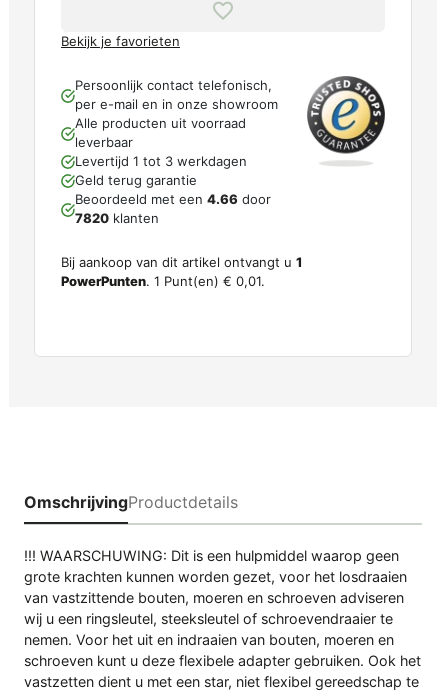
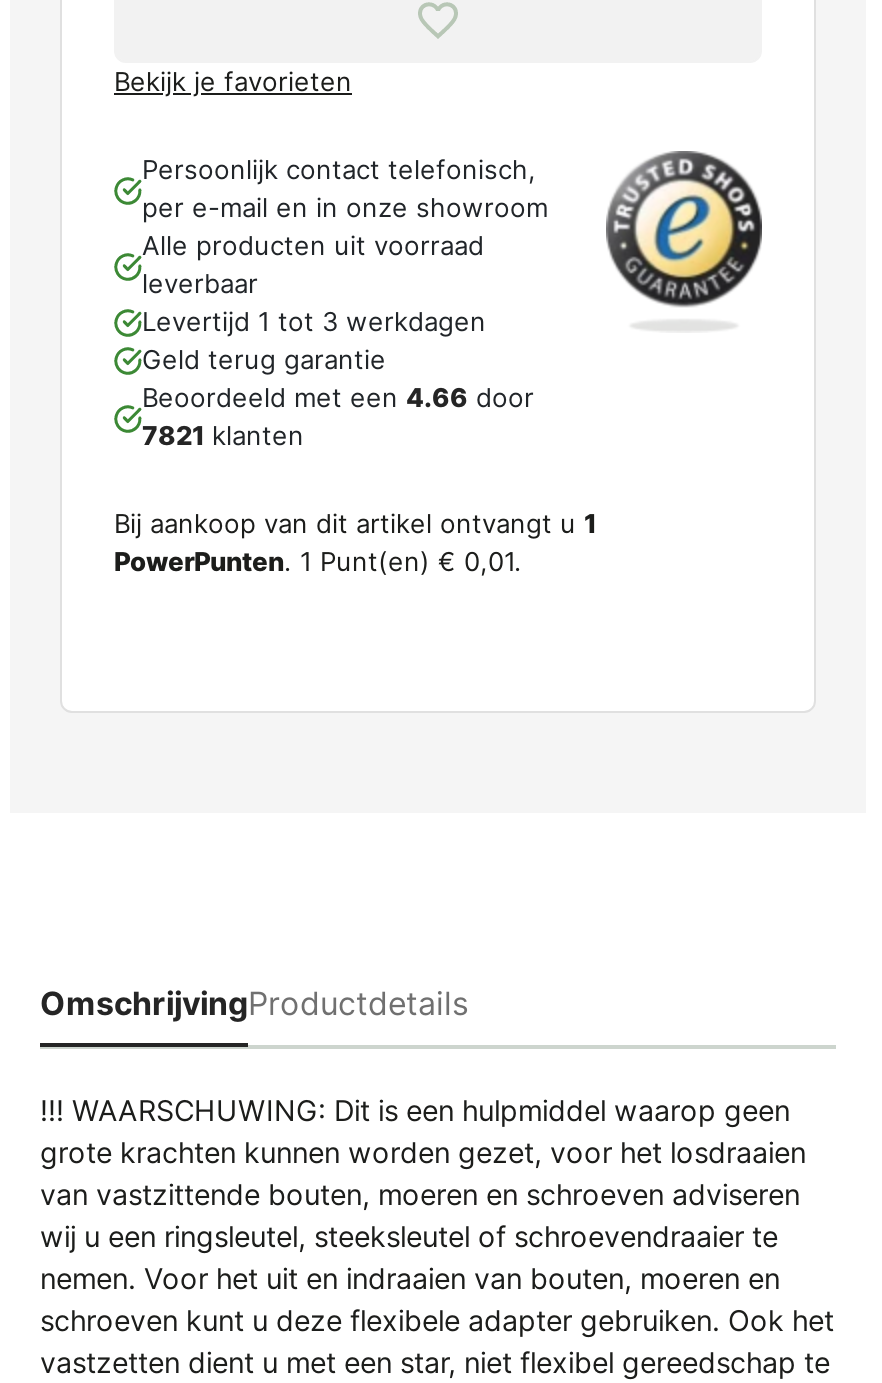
[75,210,159,226] 7820 klanten -> [142,418,304,450] 7821 klanten

